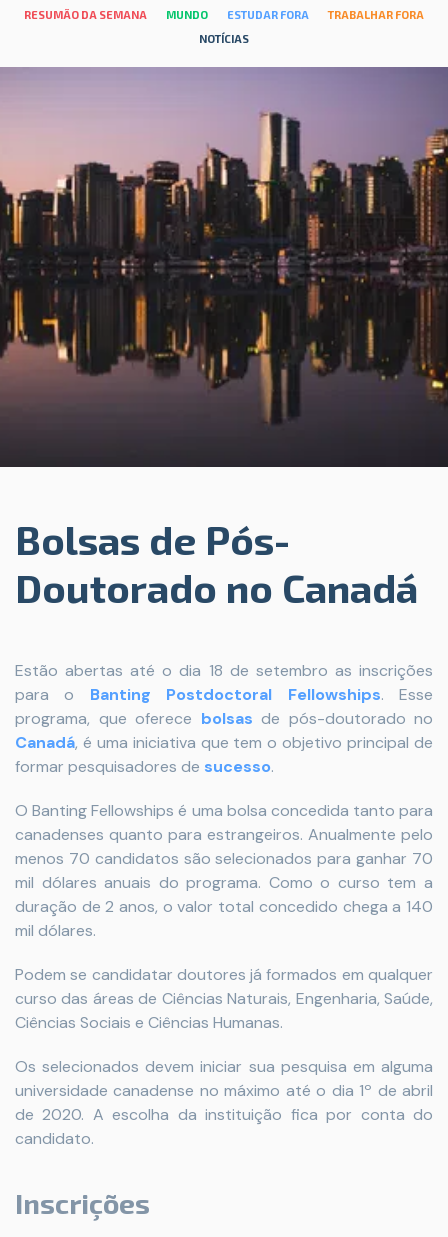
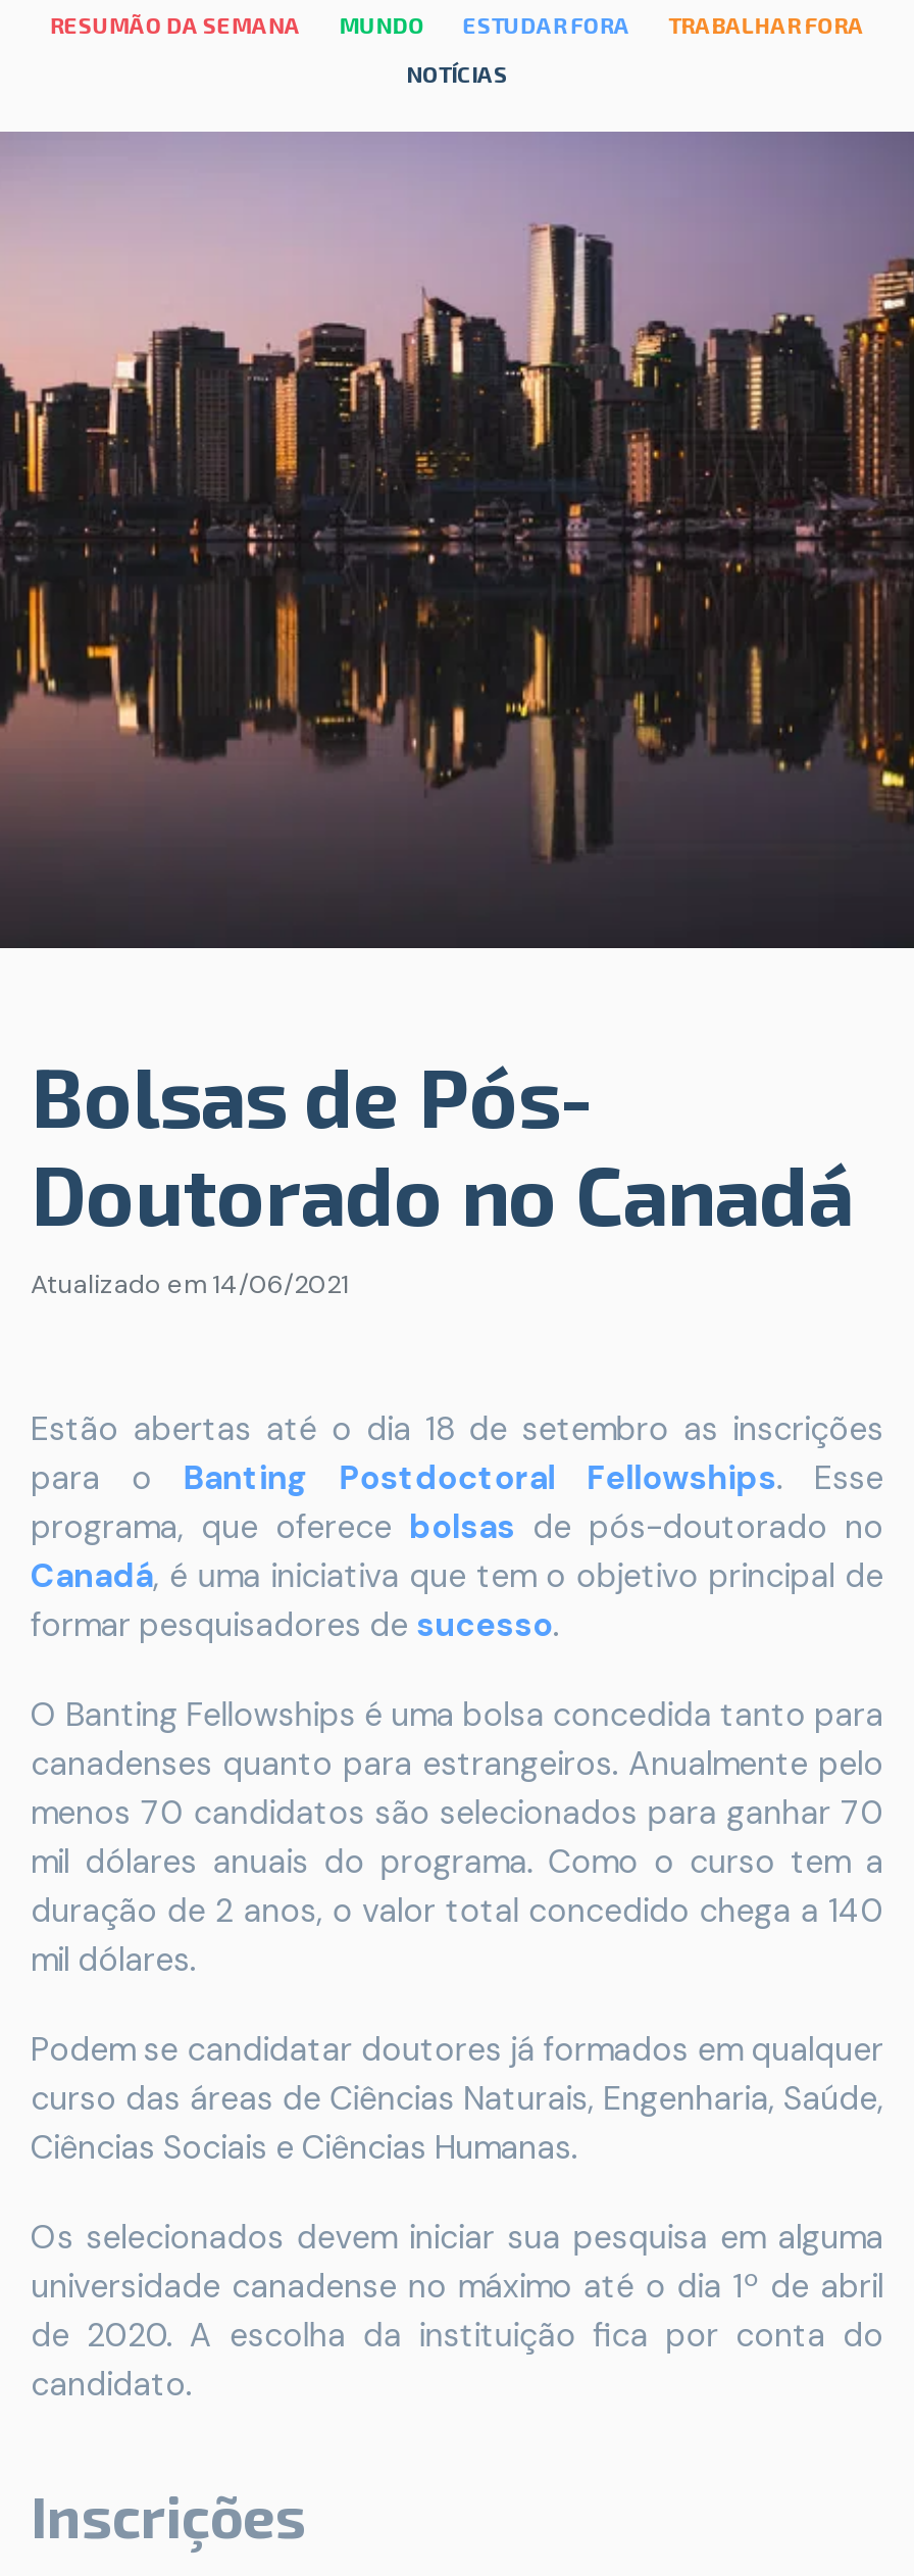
none -> [31,1267,349,1301] Atualizado em 14/06/2021

